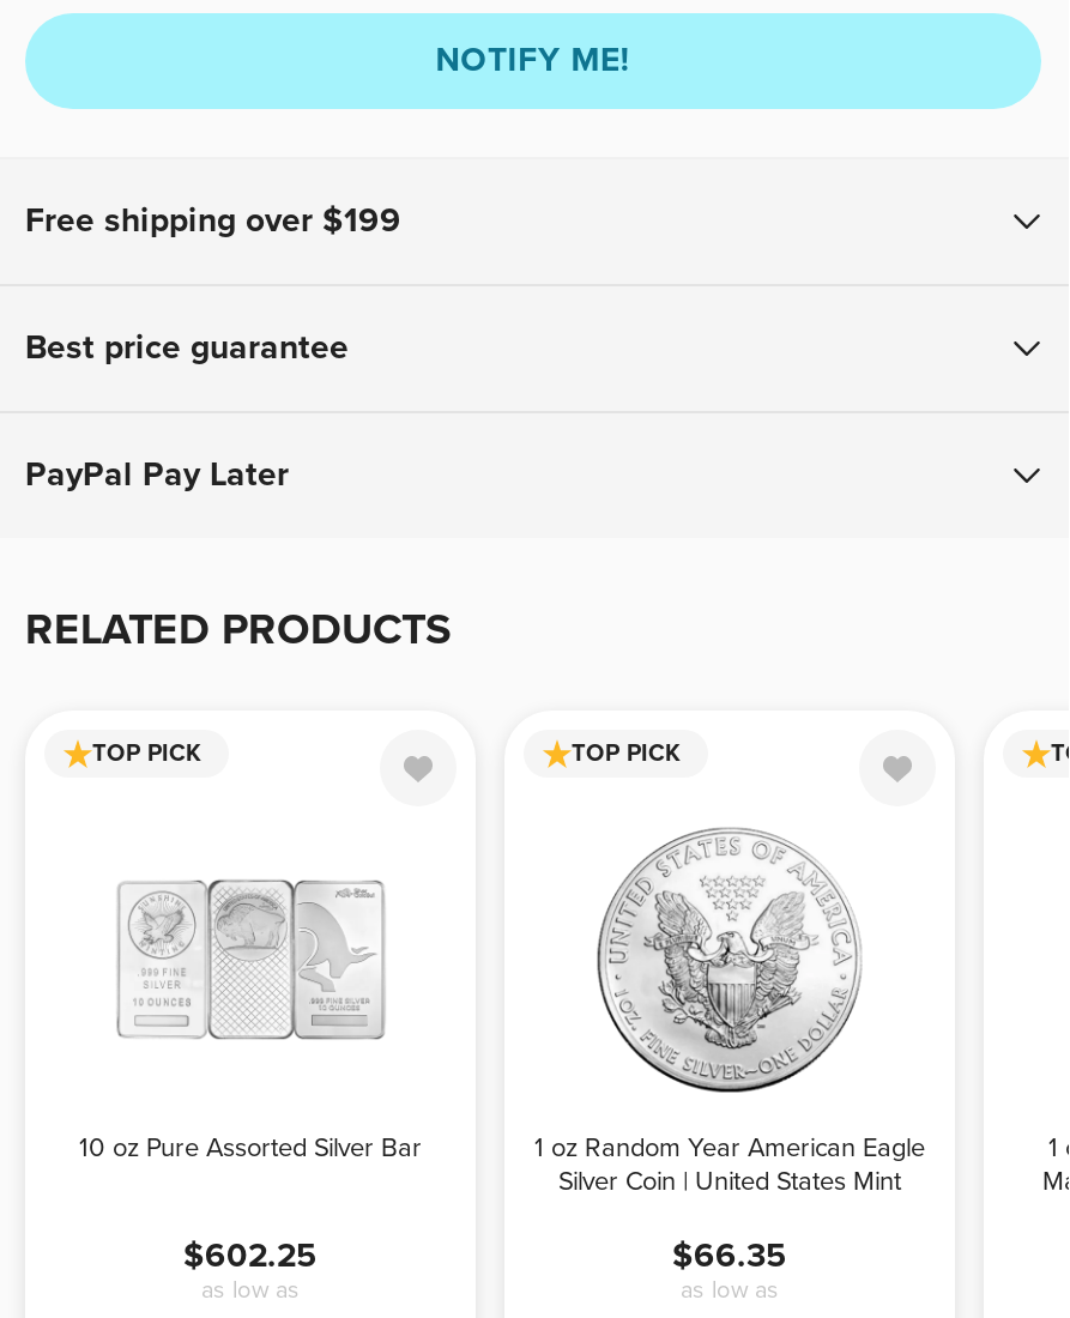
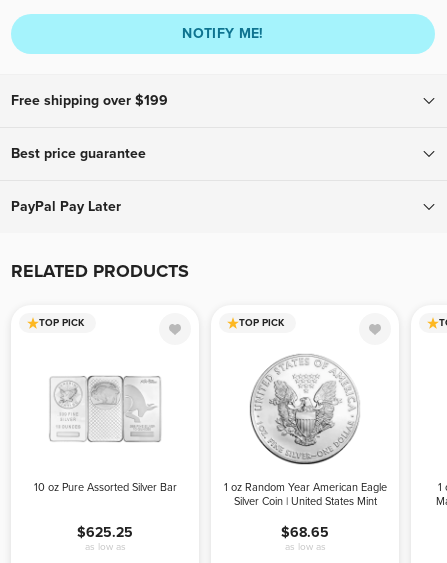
[183,1234,318,1275] $602.25 -> [77,523,133,540] $625.25
[672,1234,787,1275] $66.35 -> [281,523,329,540] $68.65

